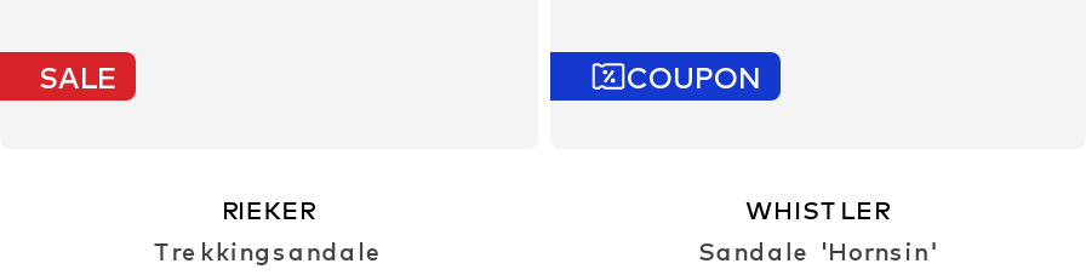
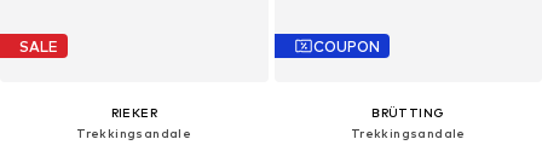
[698,196,937,266] WHISTLER | Sandale 'Hornsin' -> [351,105,466,141] BRÜTTING | Trekkingsandale

